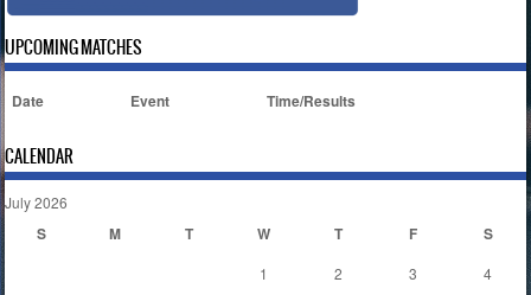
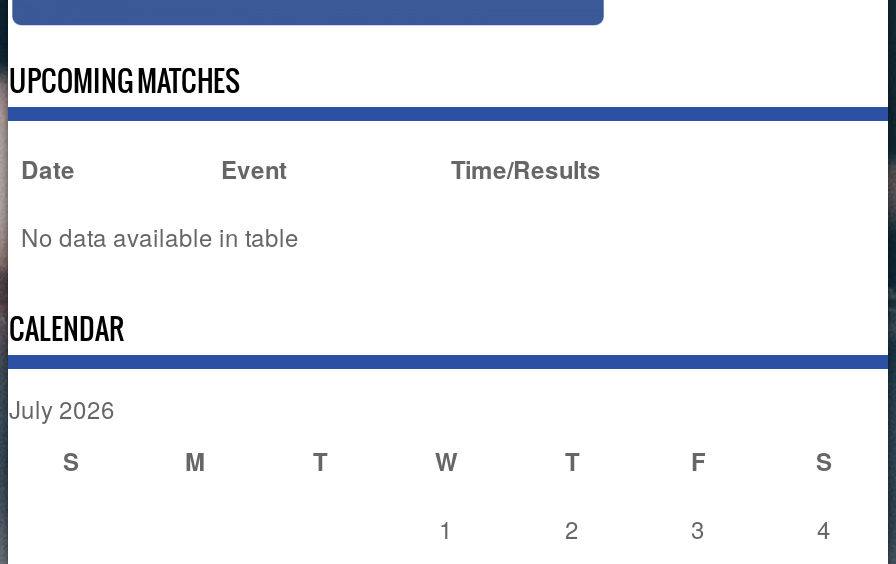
none -> [21,219,299,253] No data available in table

